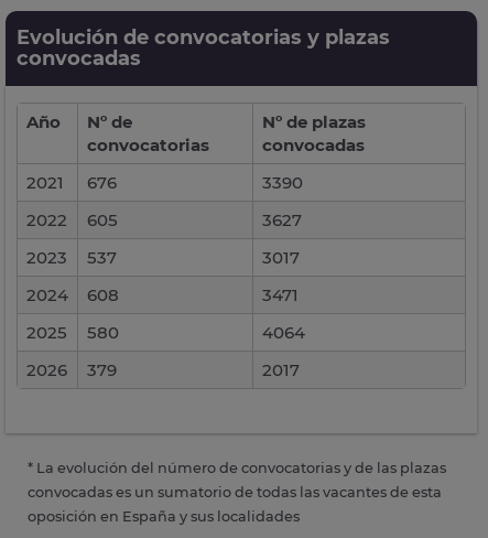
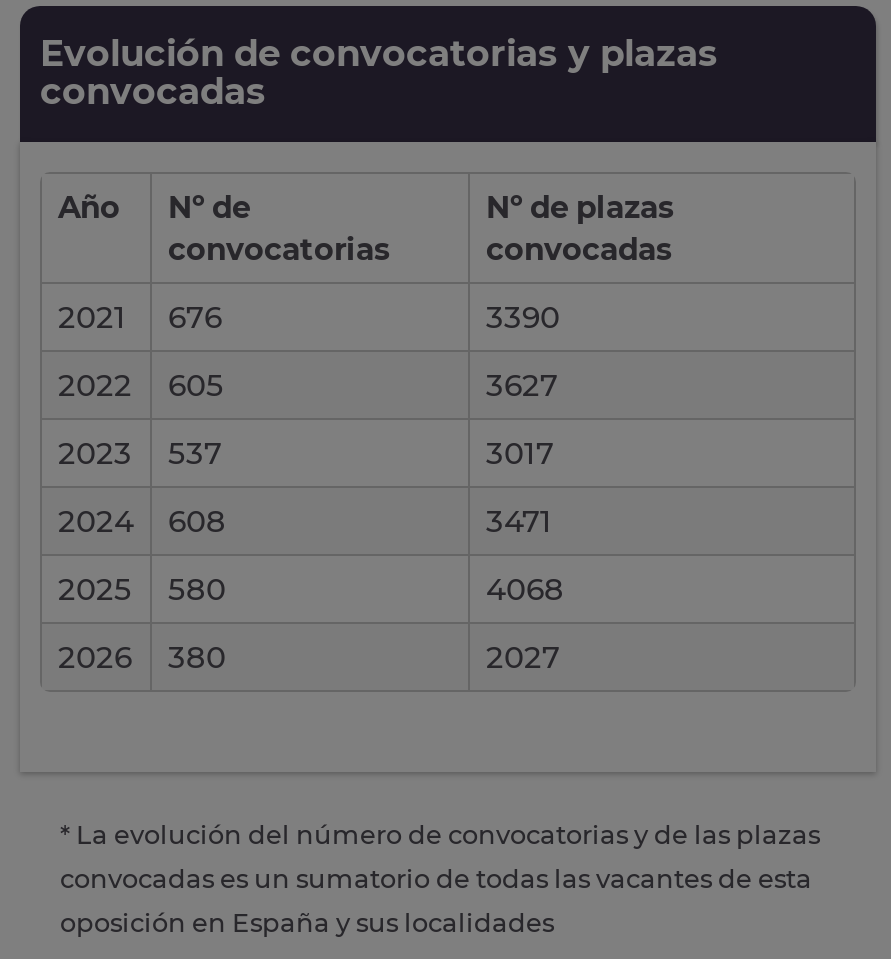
[262,322,305,343] 4064 -> [486,570,564,608] 4068
[26,359,117,380] 2026 379 -> [58,638,226,676] 2026 380
[262,359,300,380] 2017 -> [486,638,560,676] 2027

